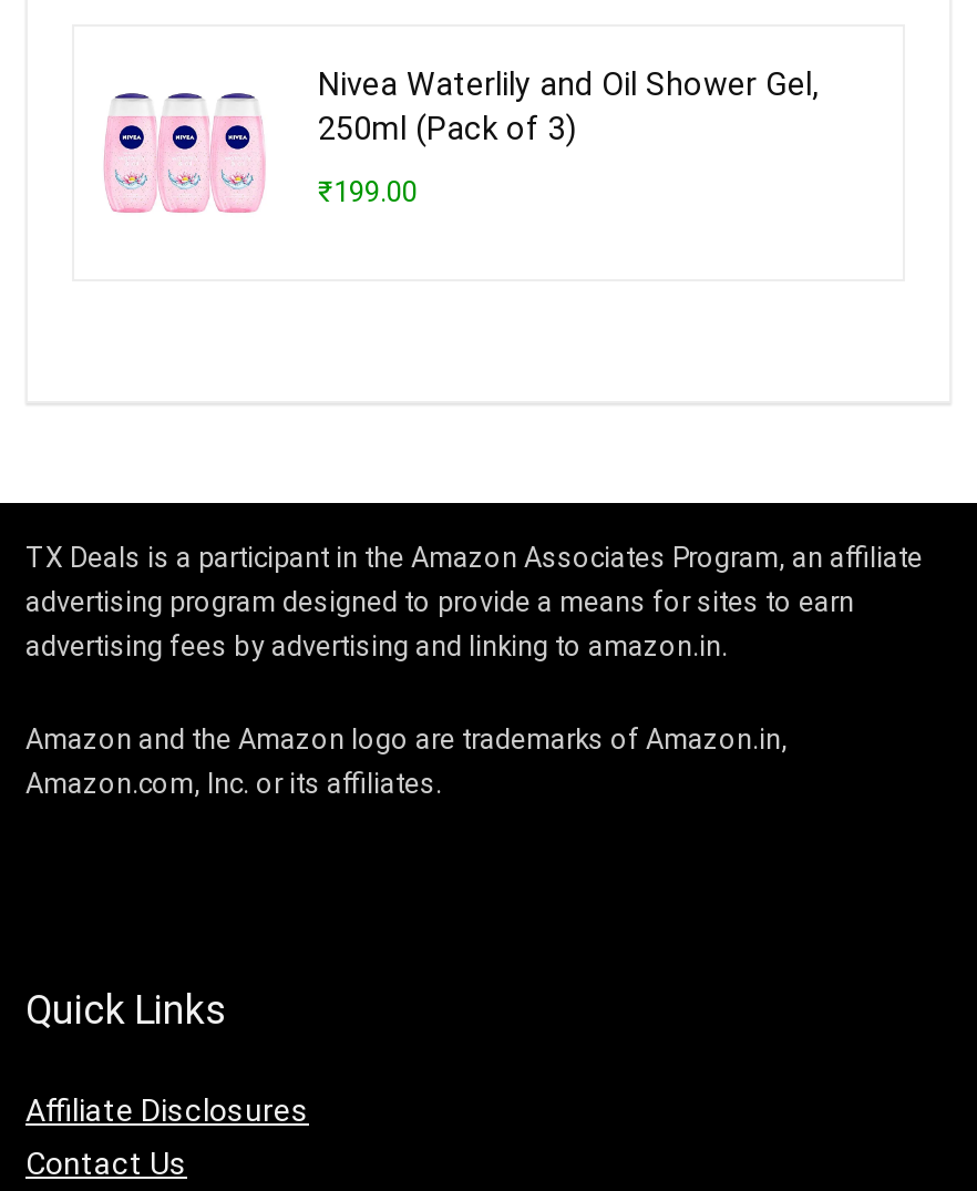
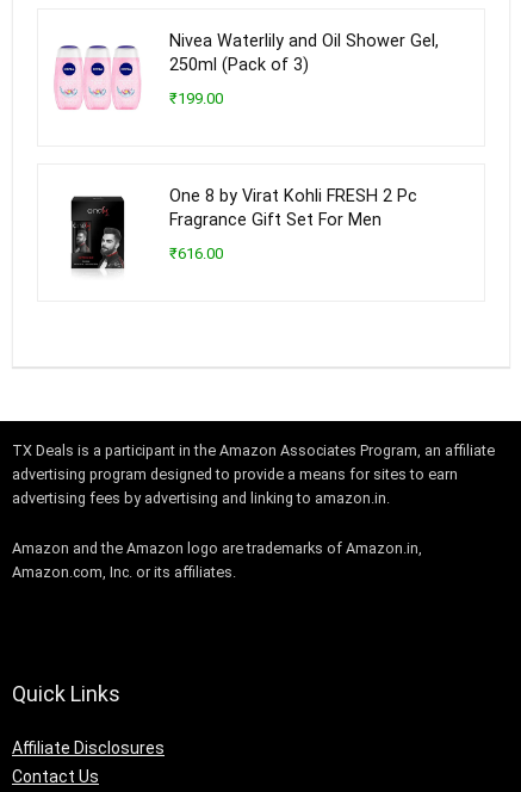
none -> [70,186,417,273] [image] | One 8 by Virat Kohli FRESH 2 Pc | Fragrance Gift Set For Men | ₹616.00

